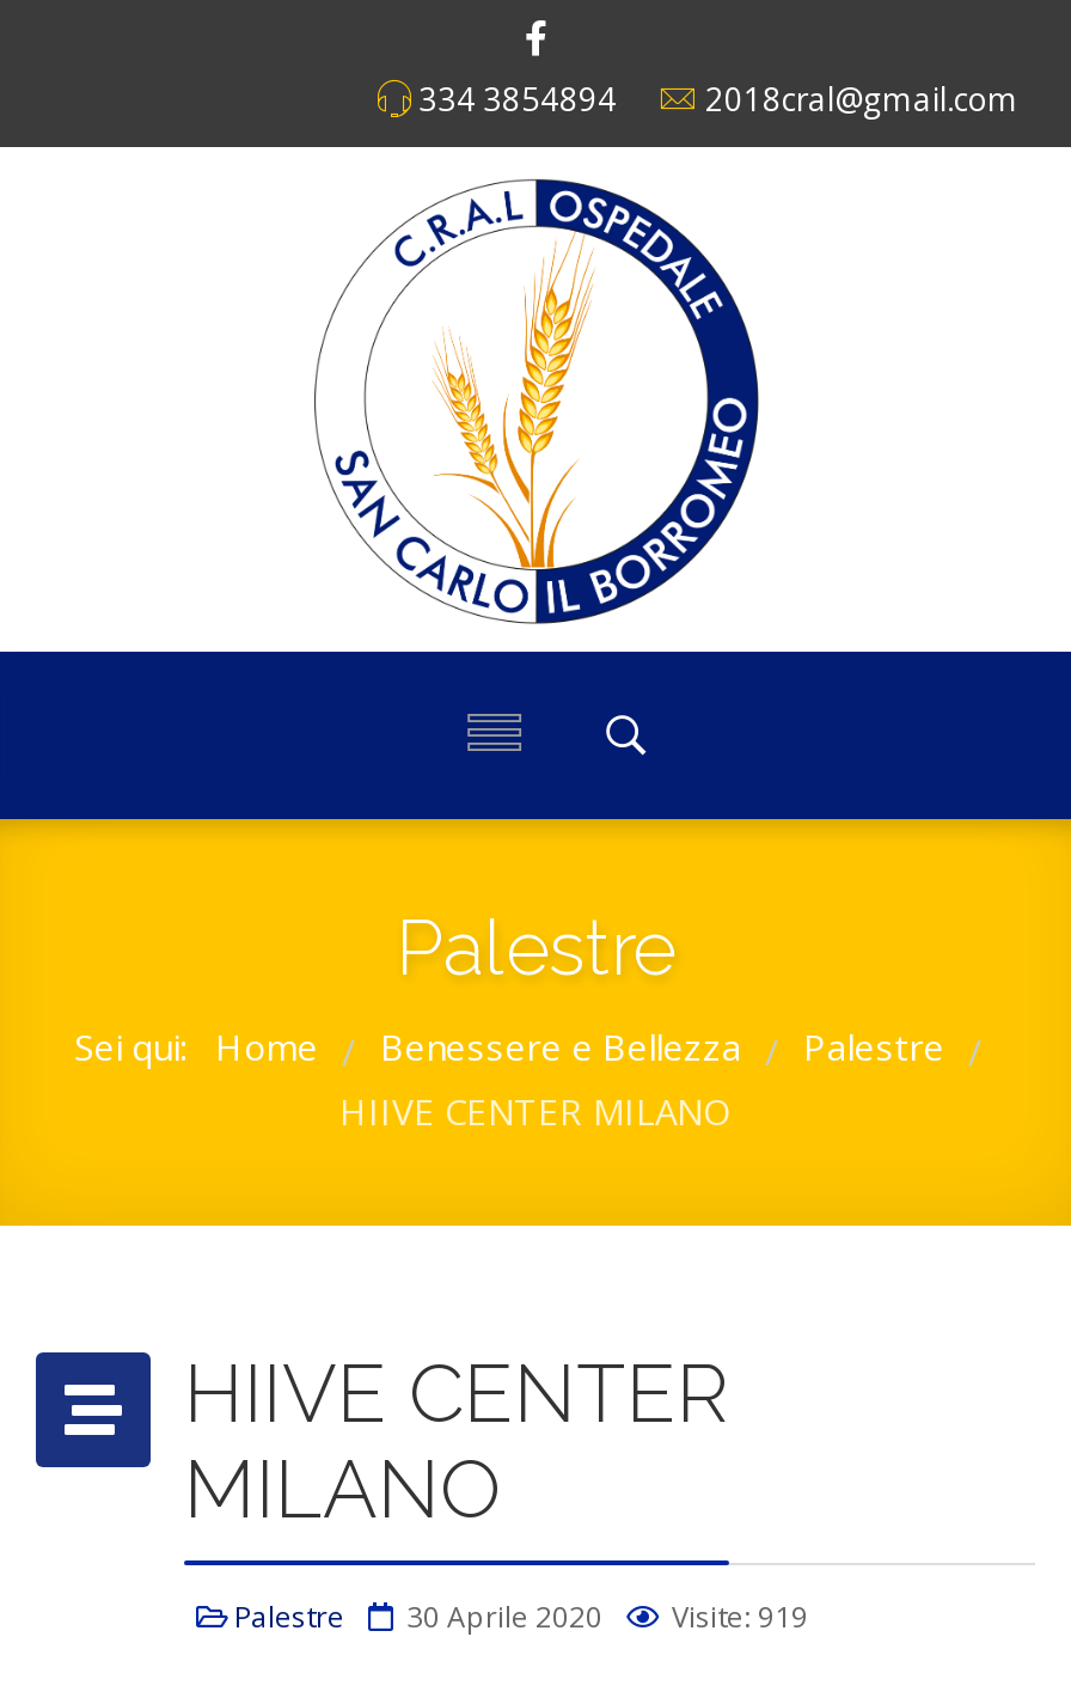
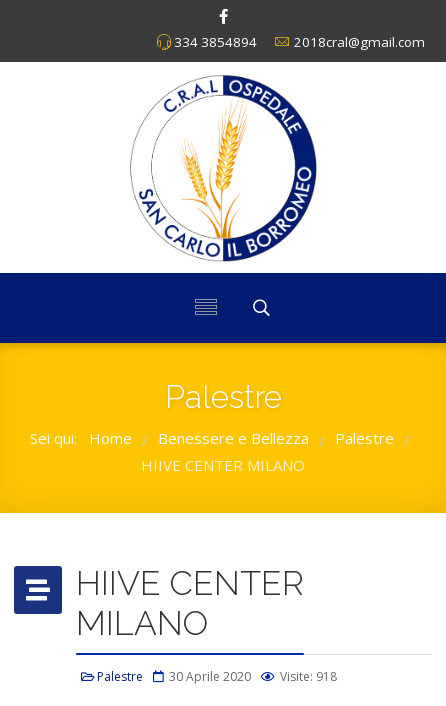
[234,1596,808,1637] Palestre 30 Aprile 2020 Visite: 919 -> [97,668,337,685] Palestre 30 Aprile 2020 Visite: 918

